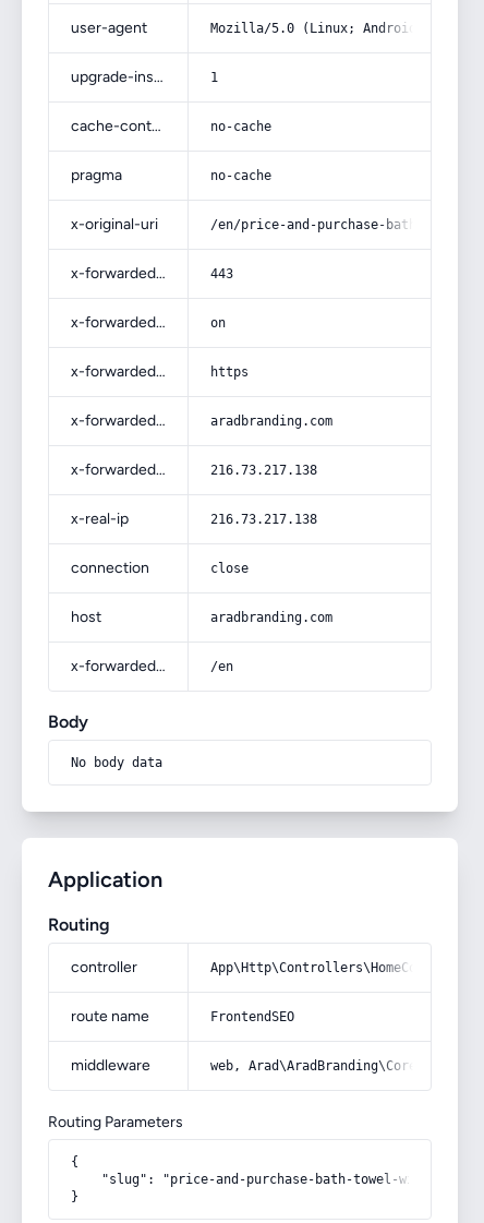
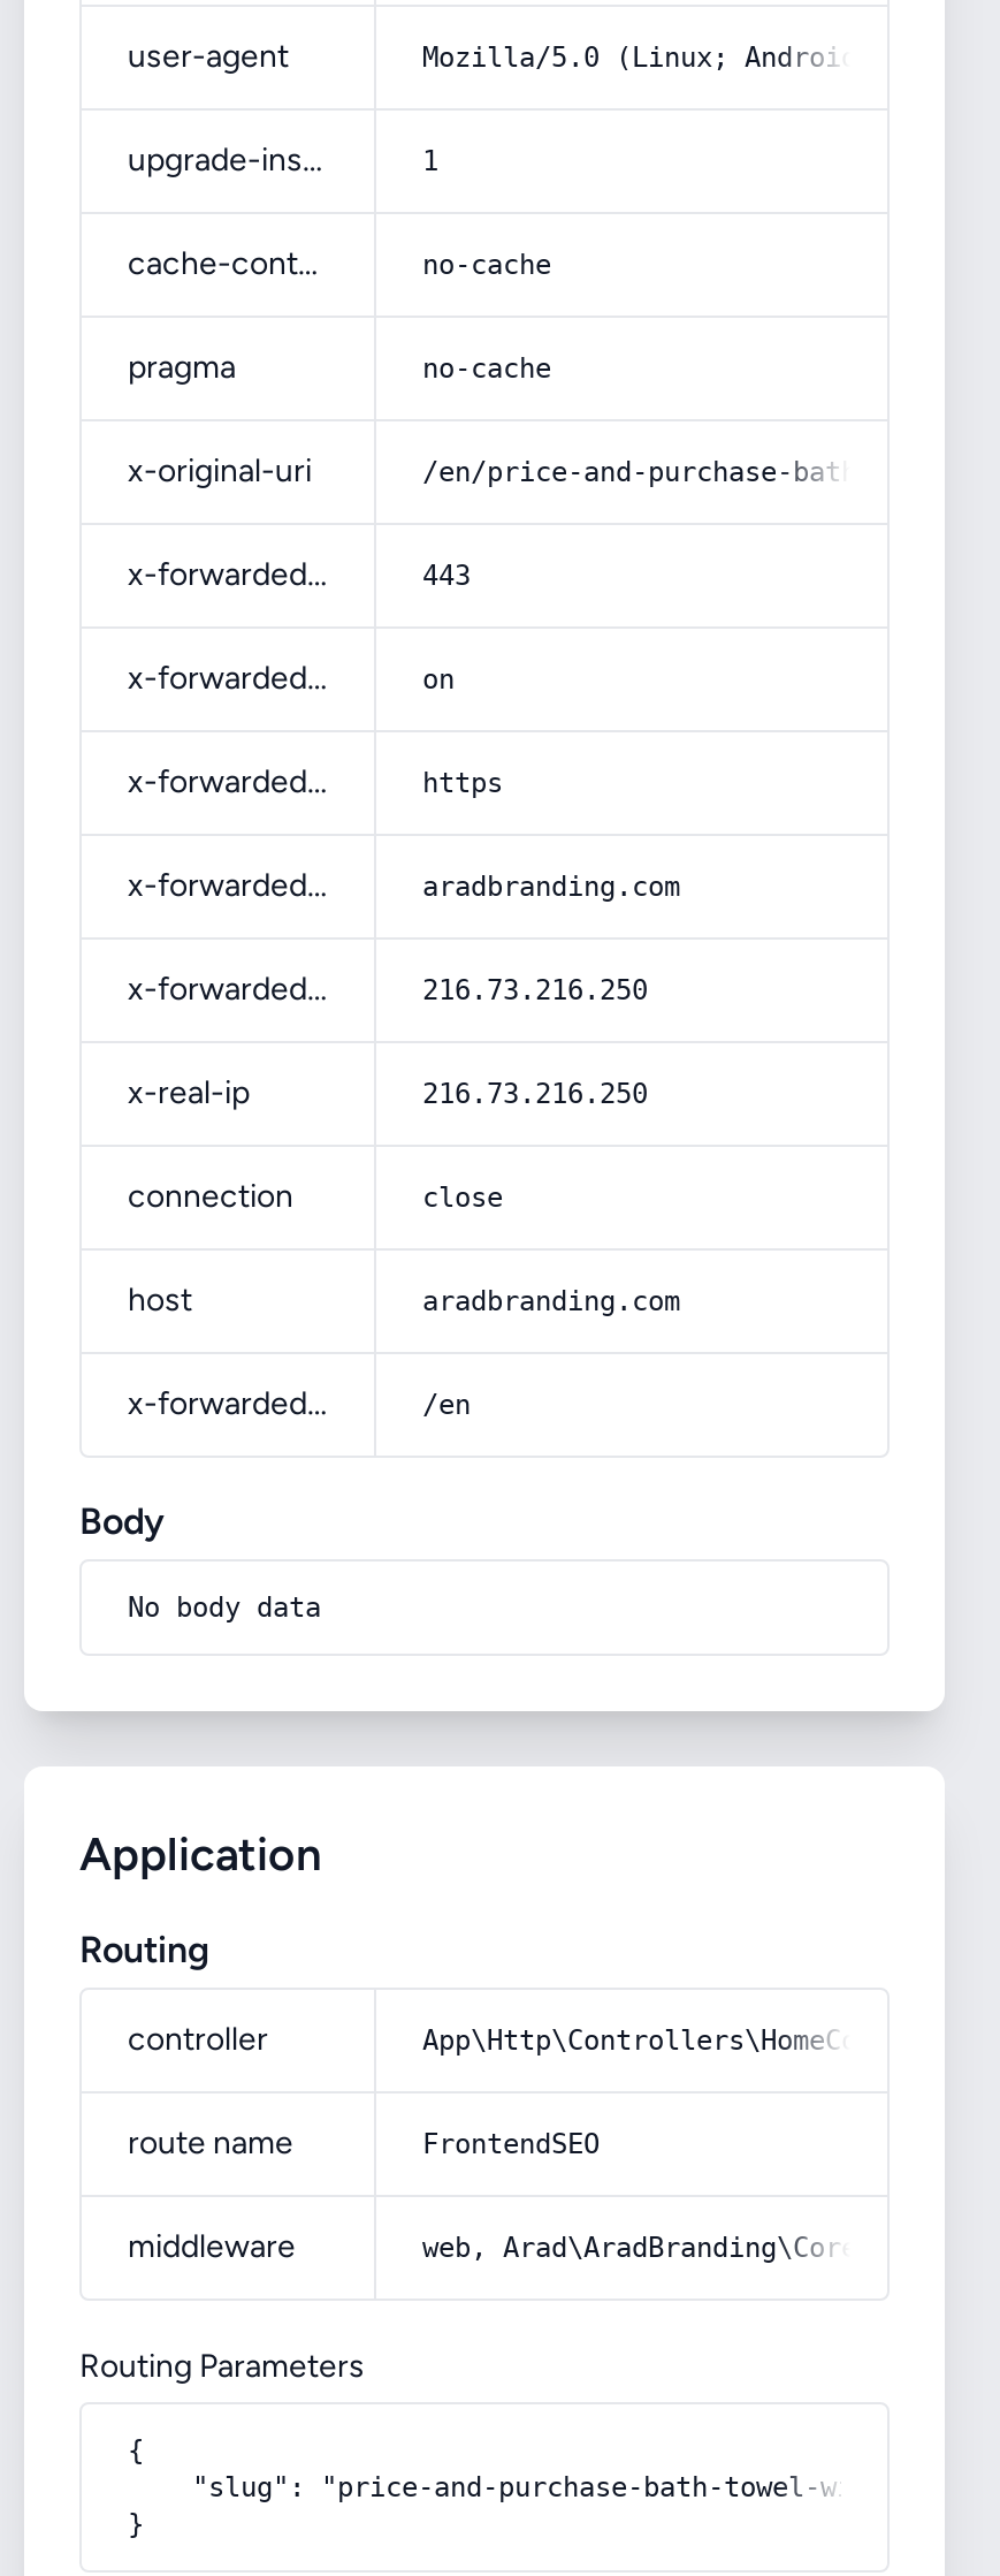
[210,463,317,478] 216.73.217.138 -> [422,974,648,1006] 216.73.216.250
[210,512,317,527] 216.73.217.138 -> [422,1078,648,1110] 216.73.216.250

